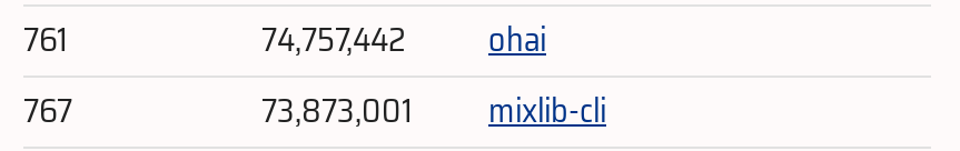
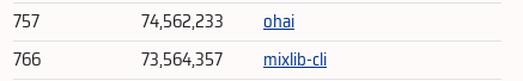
[23,14,68,67] 761 -> [13,7,39,36] 757
[261,14,546,67] 74,757,442 ohai -> [141,7,294,36] 74,562,233 ohai
[23,85,72,138] 767 -> [13,45,41,74] 766
[261,85,606,138] 73,873,001 mixlib-cli -> [141,45,327,74] 73,564,357 mixlib-cli

